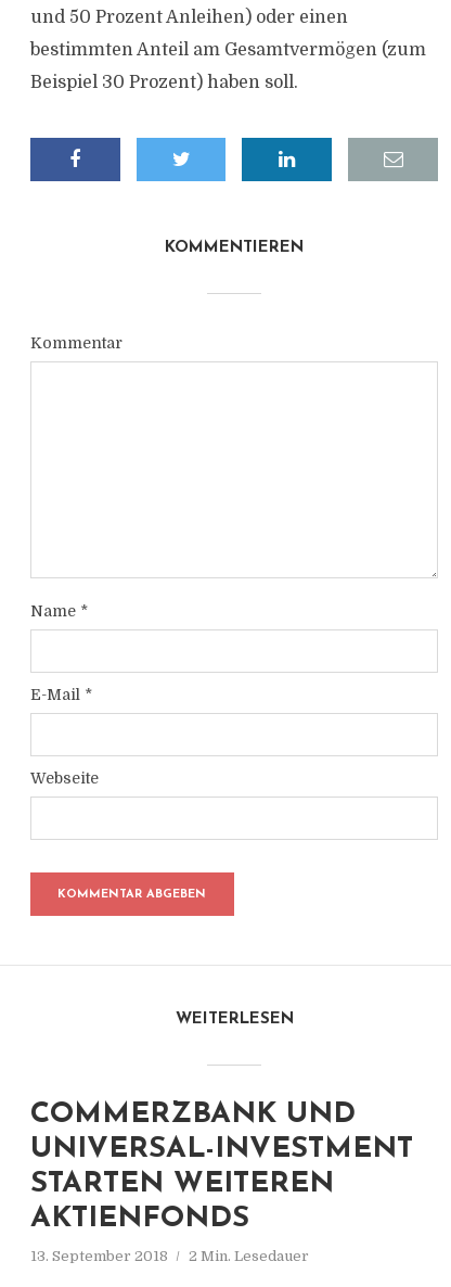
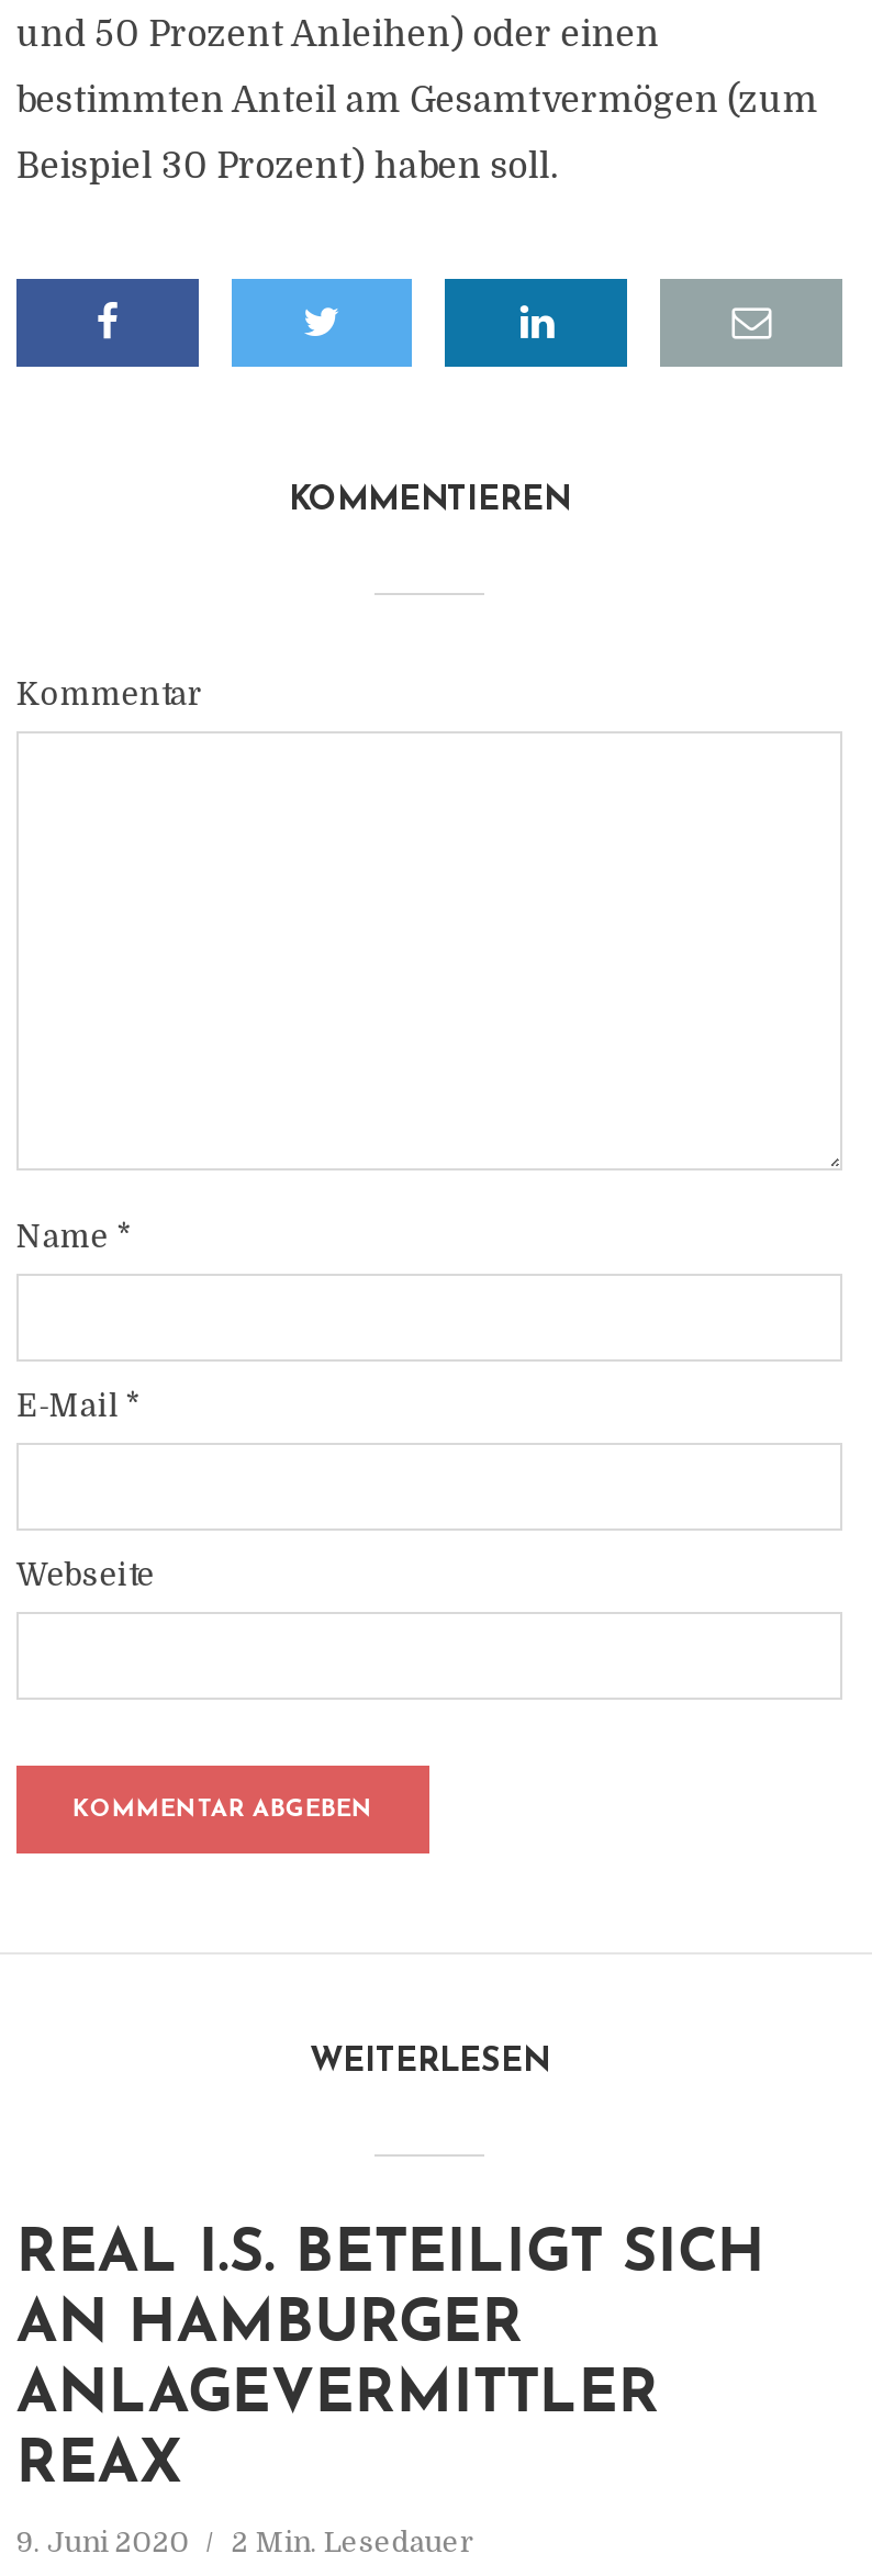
[30,1100,413,1234] COMMERZBANK UND | UNIVERSAL-INVESTMENT | STARTEN WEITEREN | AKTIENFONDS -> [16,2227,765,2497] REAL I.S. BETEILIGT SICH | AN HAMBURGER | ANLAGEVERMITTLER | REAX
[30,1248,309,1264] 13. September 2018 2 Min. Lesedauer -> [16,2525,475,2558] 9. Juni 2020 2 Min. Lesedauer

